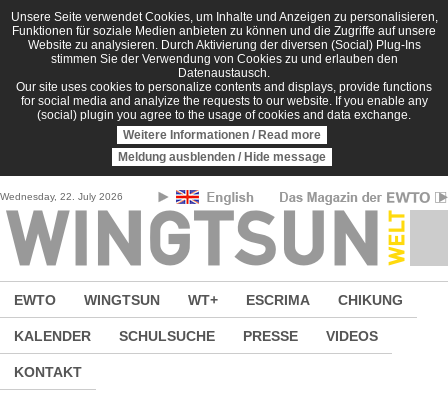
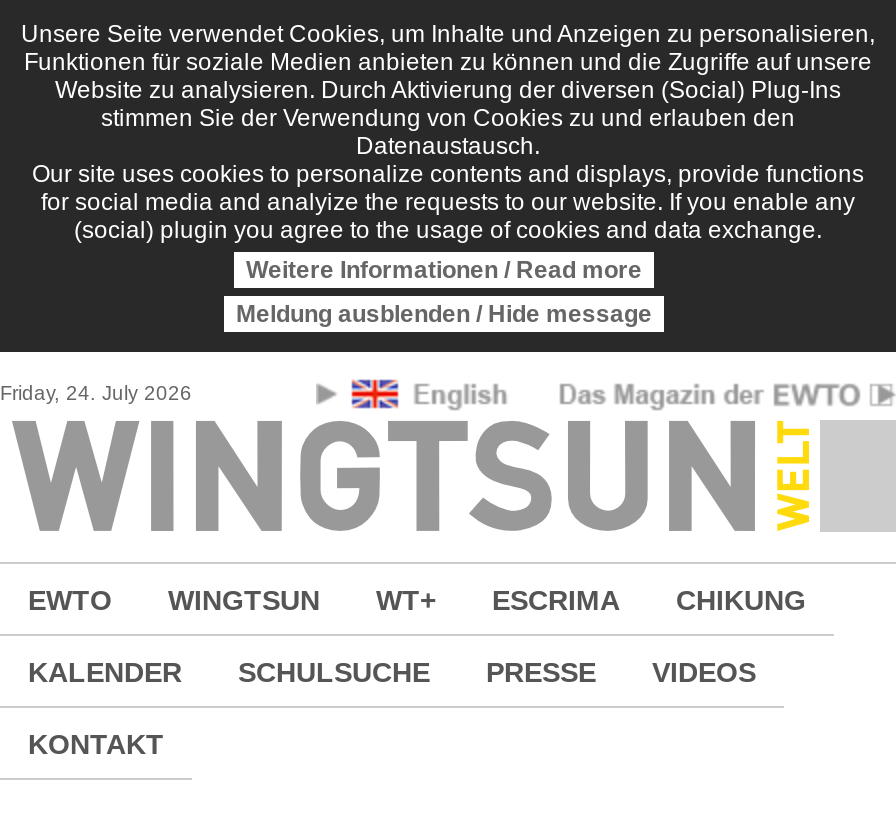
[0,191,123,202] Wednesday, 22. July 2026 -> [0,382,192,404] Friday, 24. July 2026

